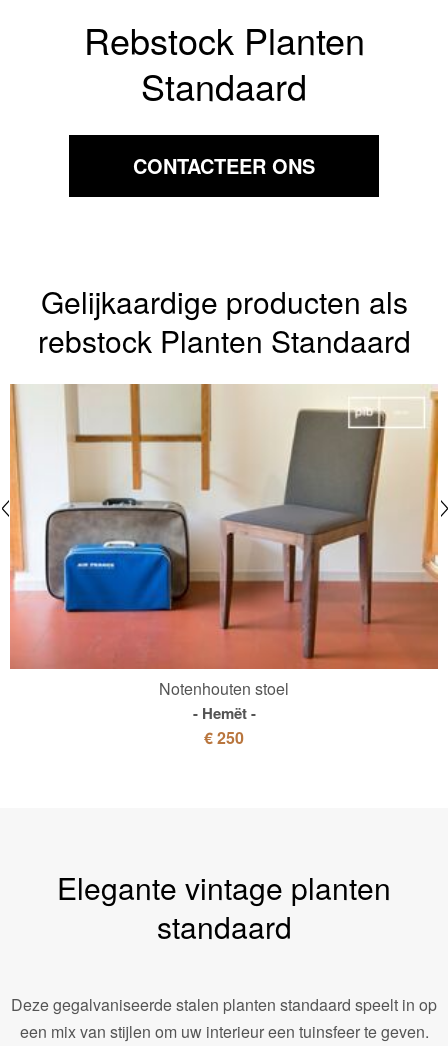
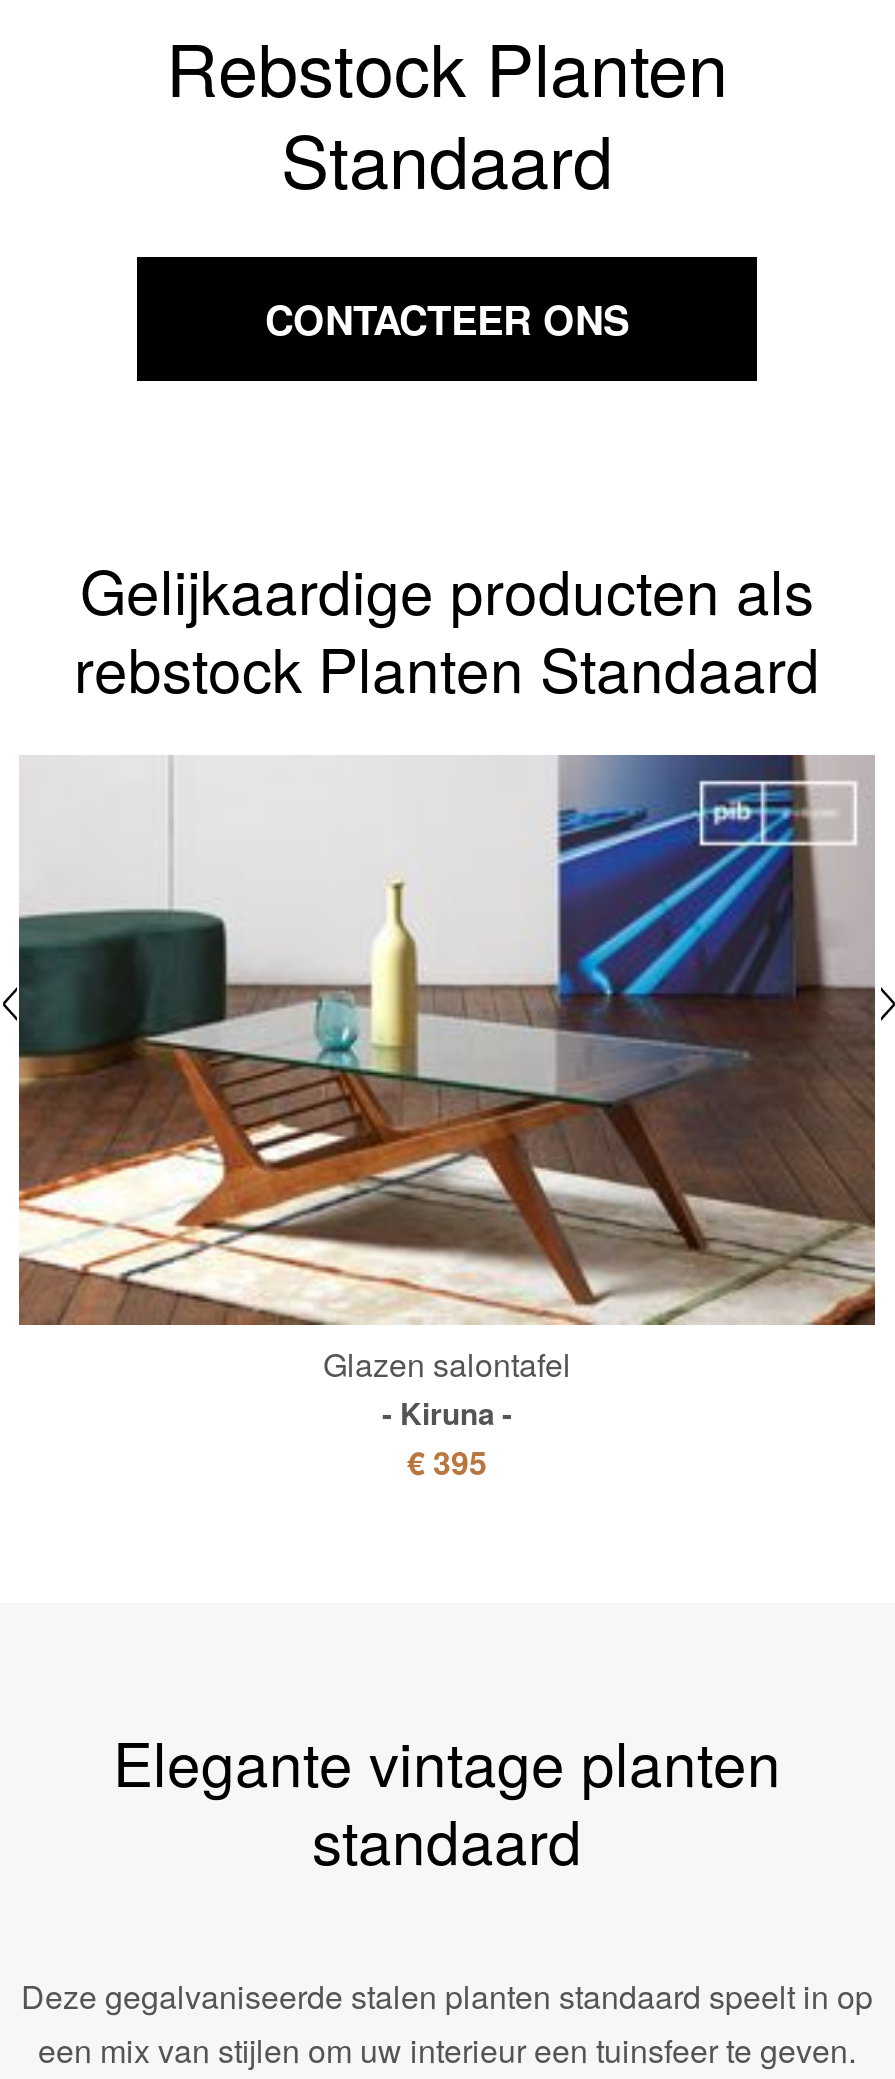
[9,383,439,749] [image] | Notenhouten stoel | Hemët | € 250 -> [17,753,877,1485] [image] | Glazen salontafel | Kiruna | € 395

